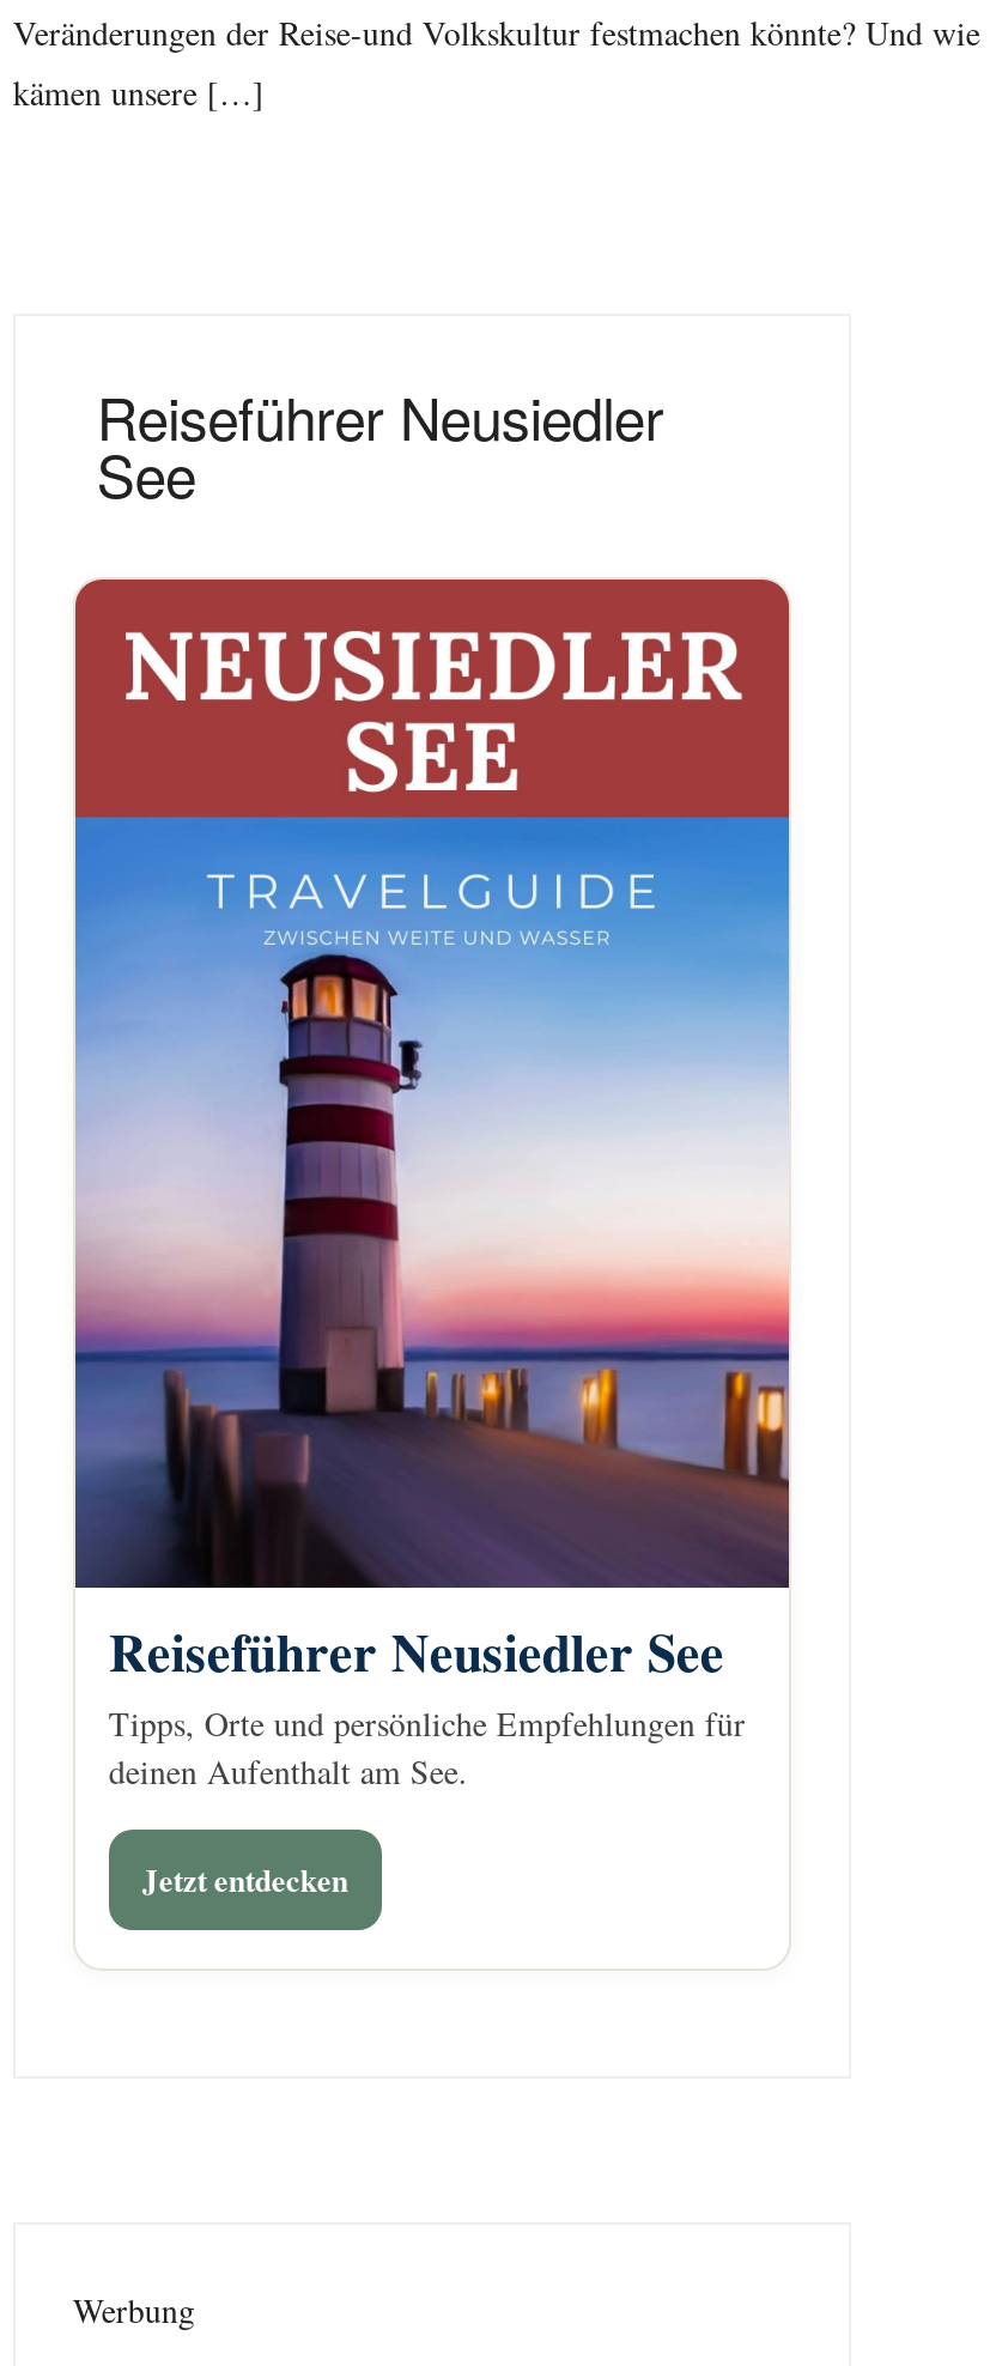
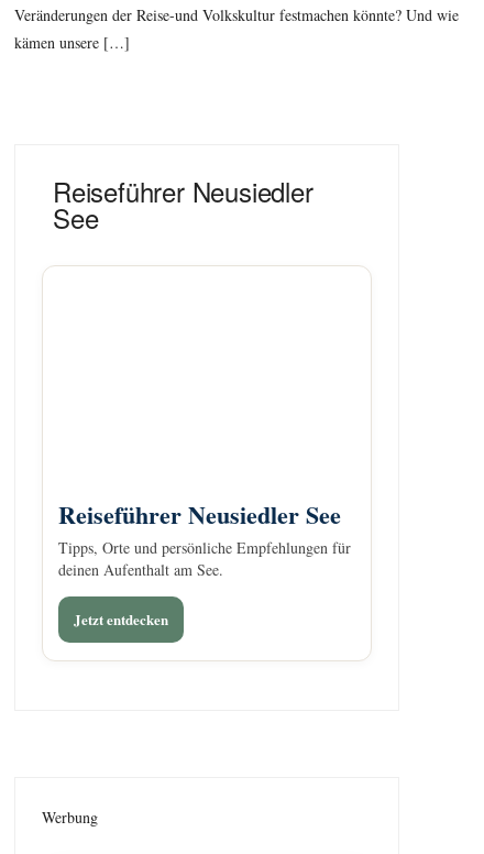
[73,577,791,1592] [image] -> none

